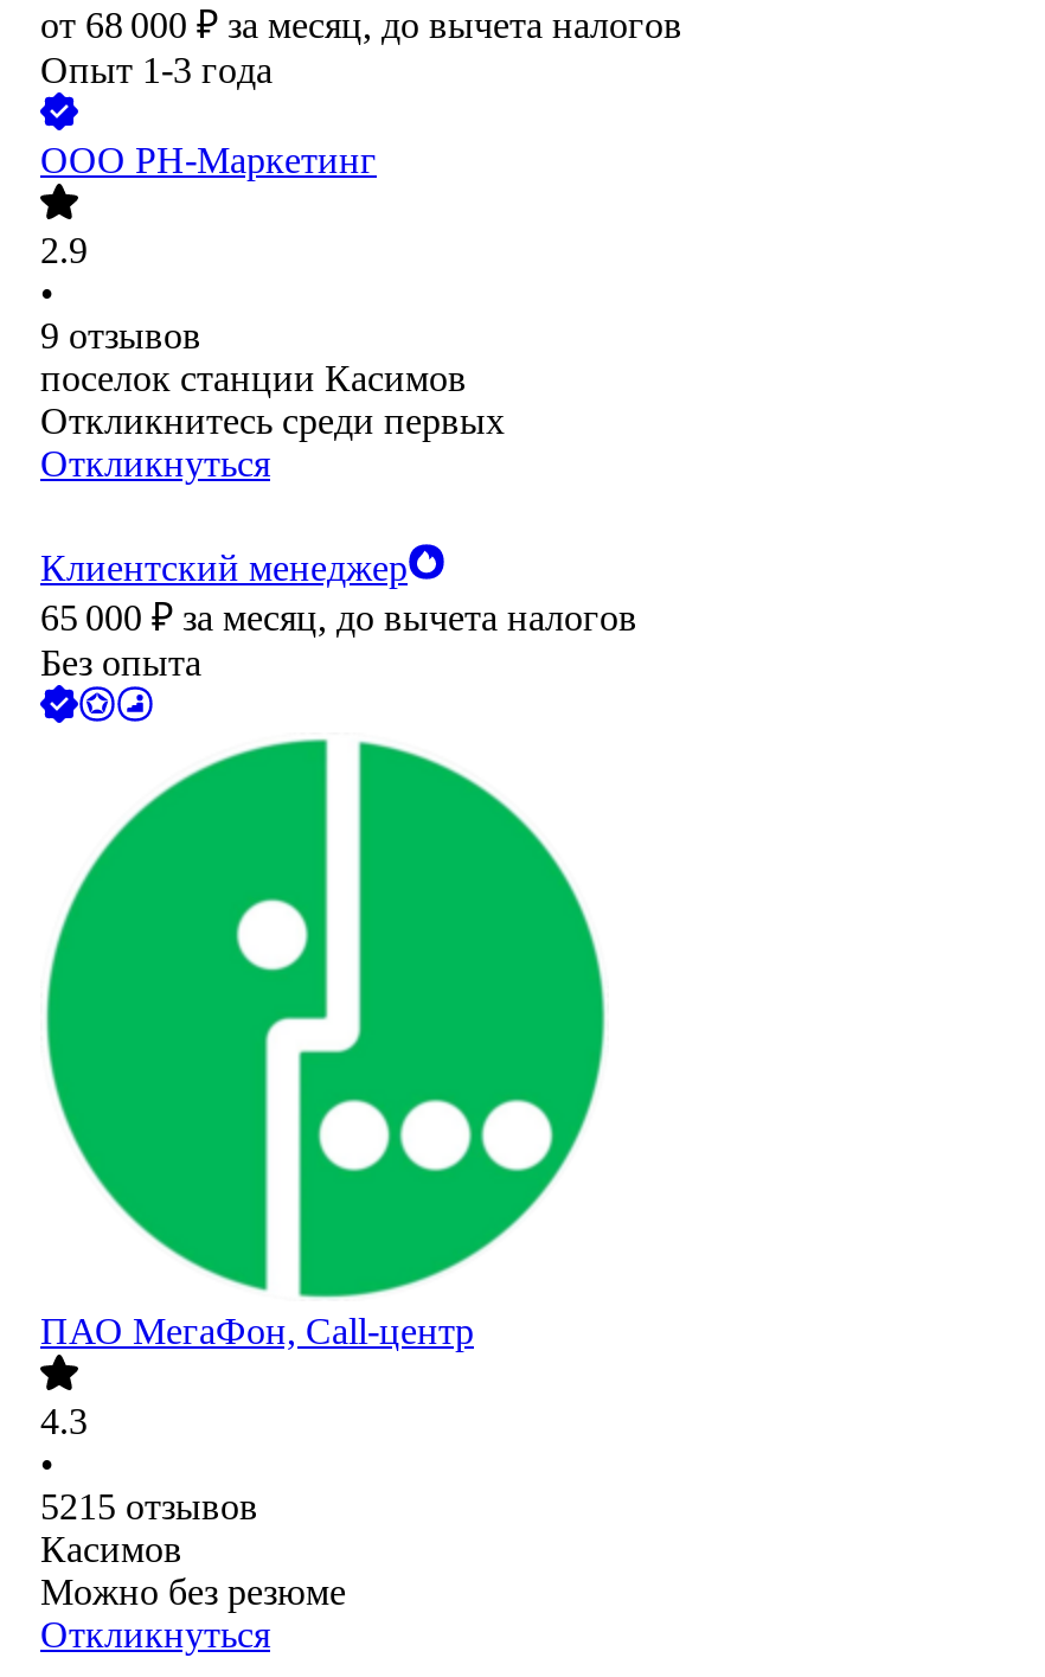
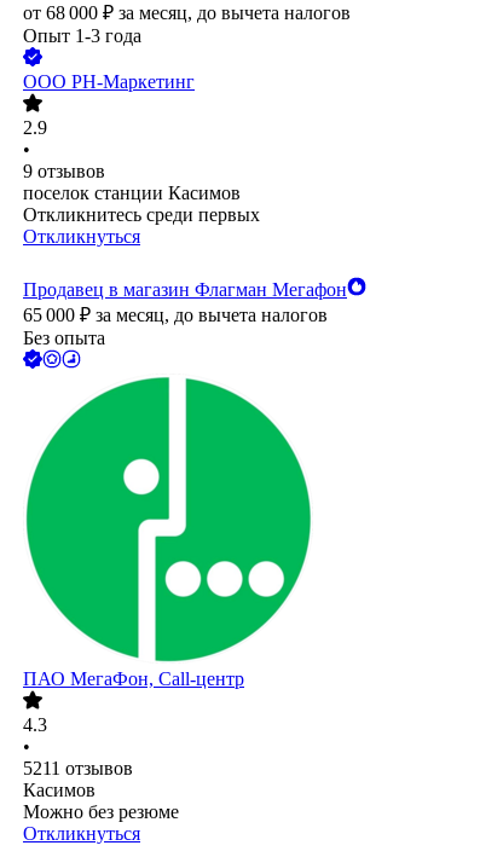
[40,548,408,589] Клиентский менеджер -> [23,280,347,300] Продавец в магазин Флагман Мегафон
[40,1487,258,1527] 5215 отзывов -> [23,758,133,779] 5211 отзывов

